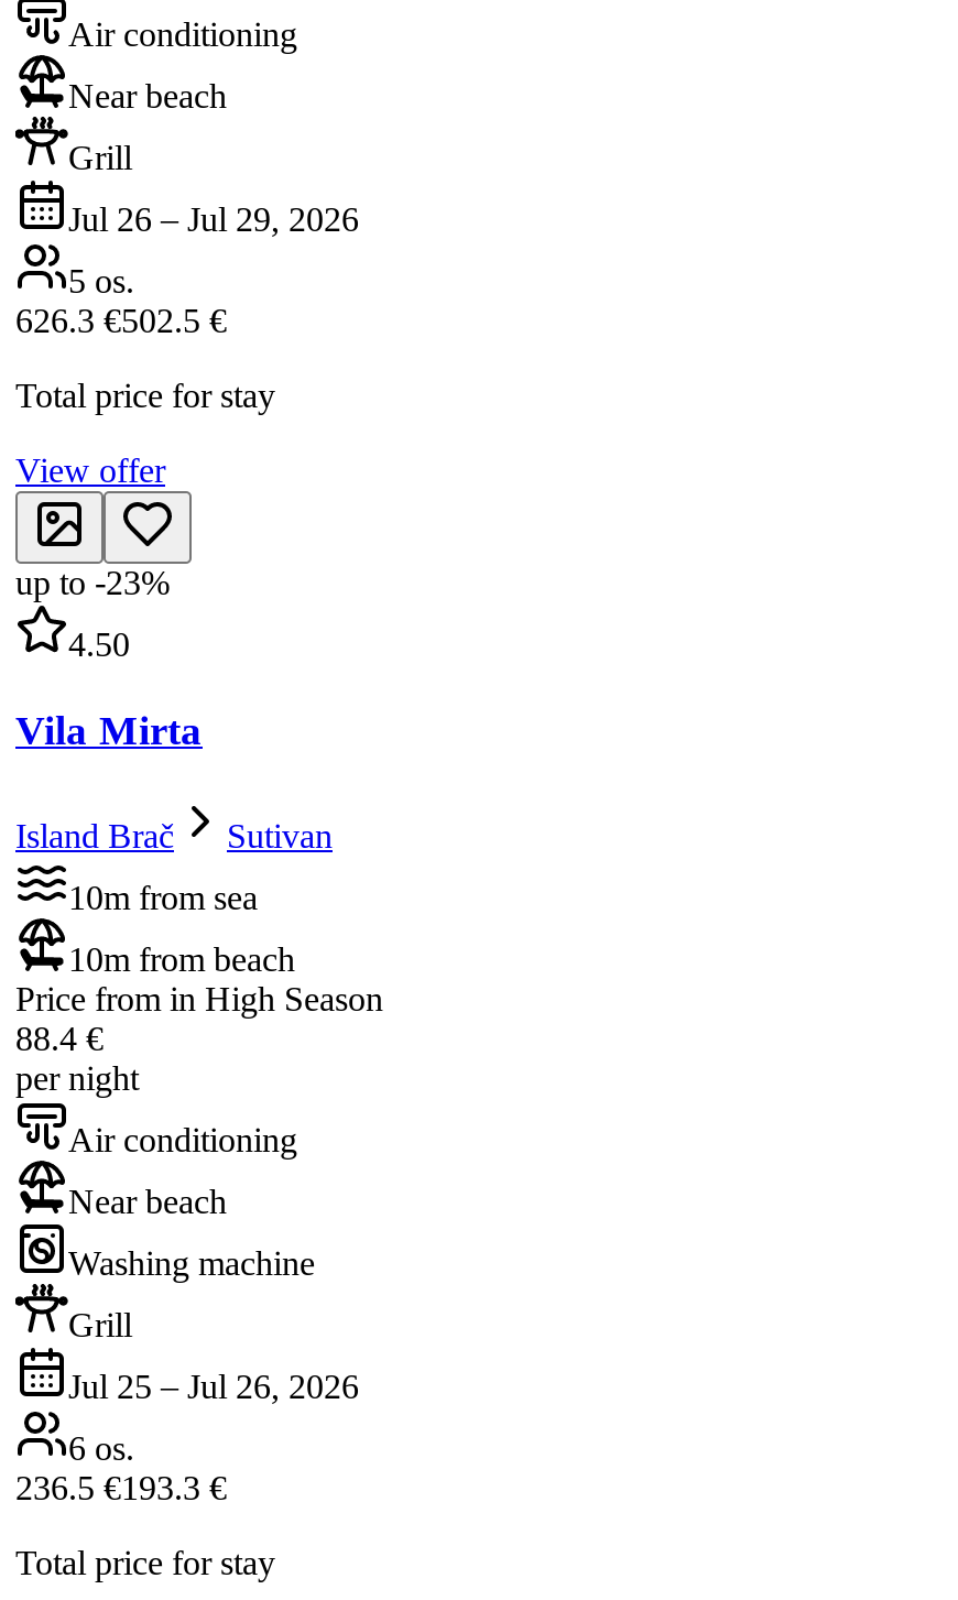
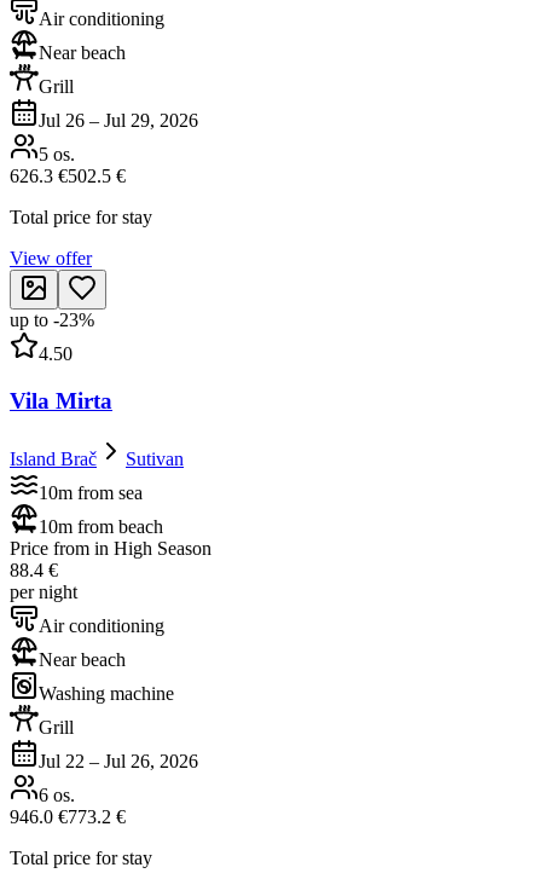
[68,1368,359,1406] Jul 25 – Jul 26, 2026 -> [39,751,198,772] Jul 22 – Jul 26, 2026
[15,1469,227,1507] 236.5 €193.3 € -> [10,807,126,827] 946.0 €773.2 €

